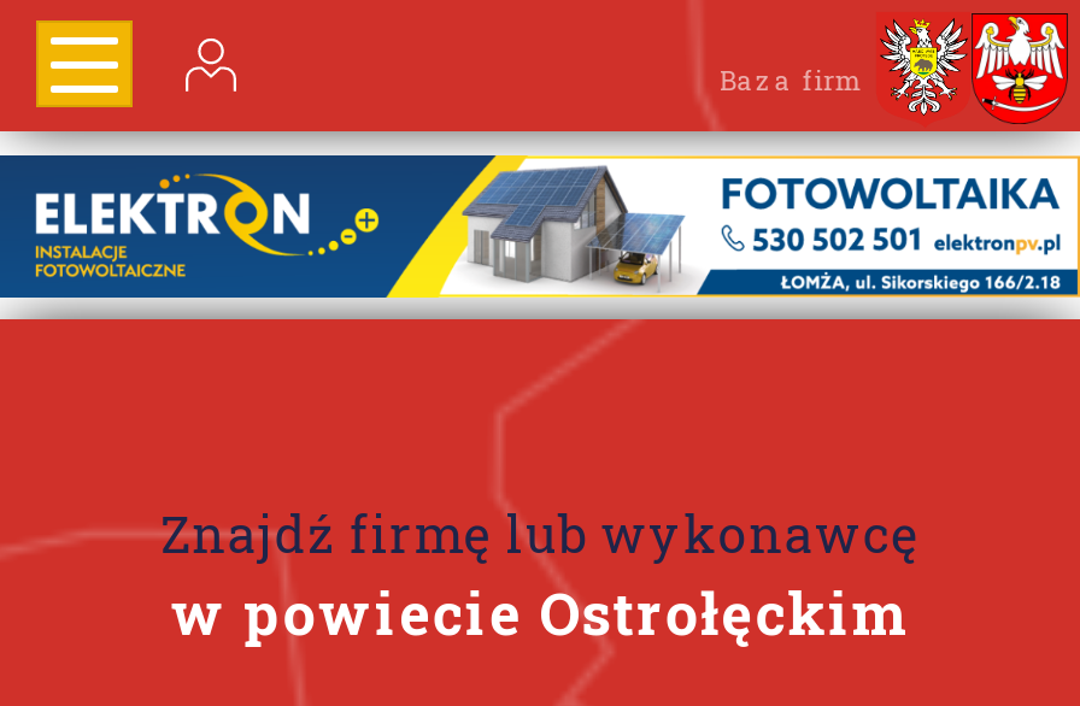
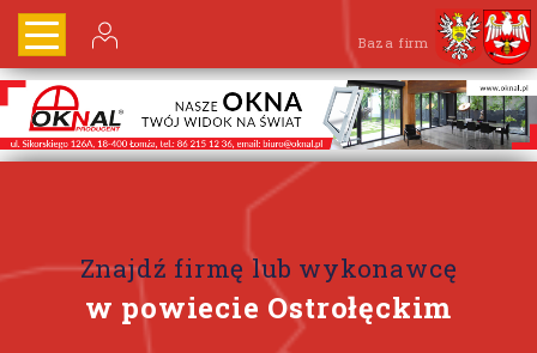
[7,153,1073,300] [image] -> [4,79,533,151] [image]

